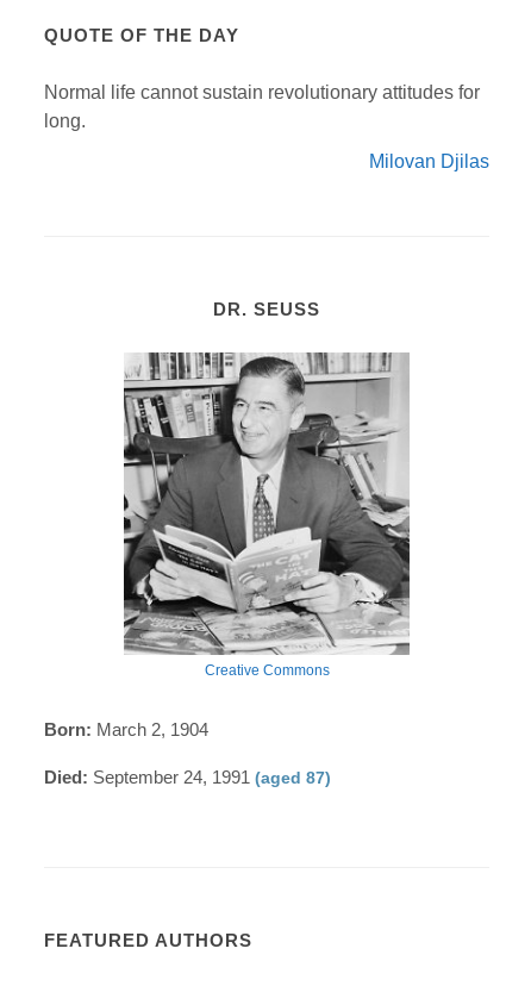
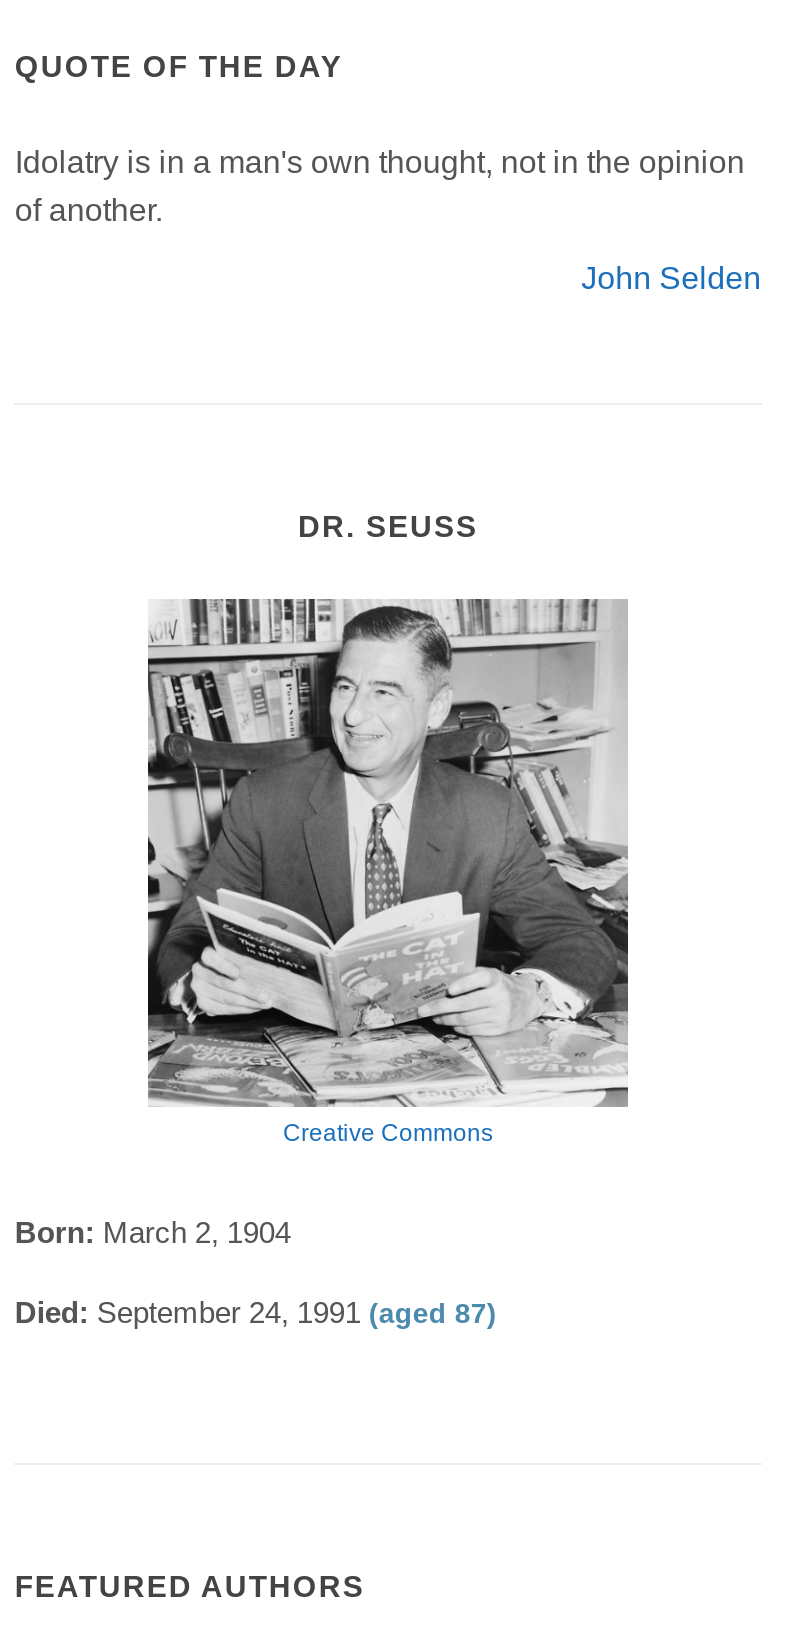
[45,82,480,131] Normal life cannot sustain revolutionary attitudes for | long. -> [15,144,745,226] Idolatry is in a man's own thought, not in the opinion | of another.
[369,151,489,171] Milovan Djilas -> [581,260,761,294] John Selden

